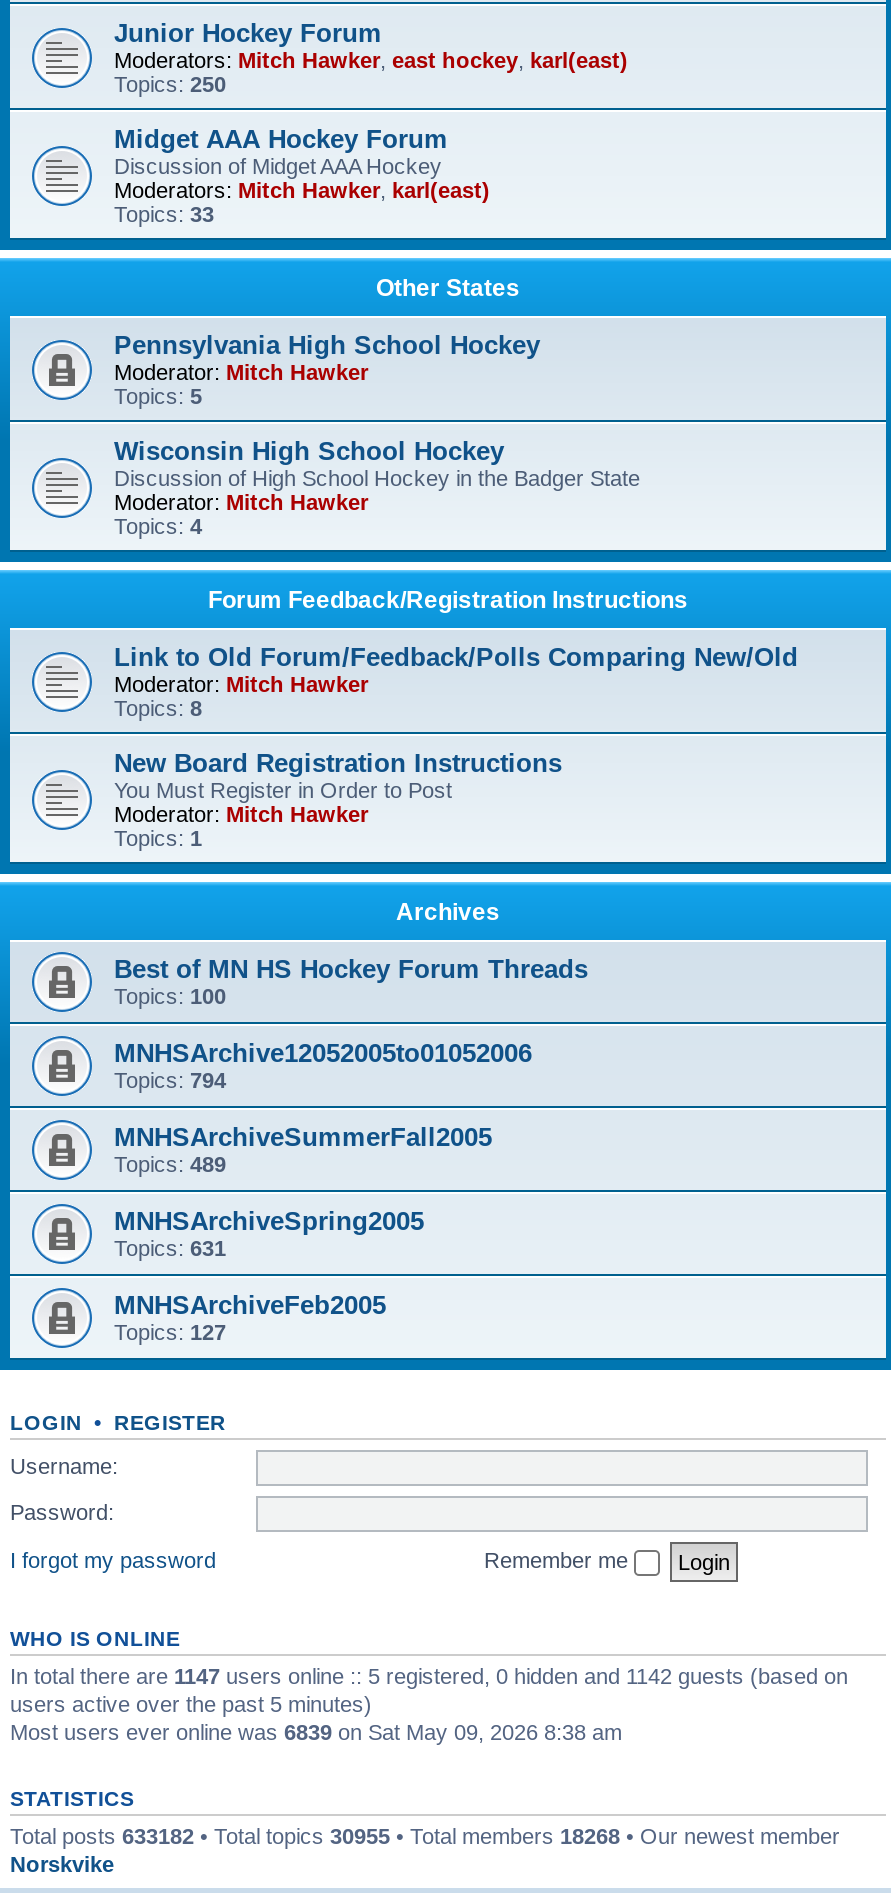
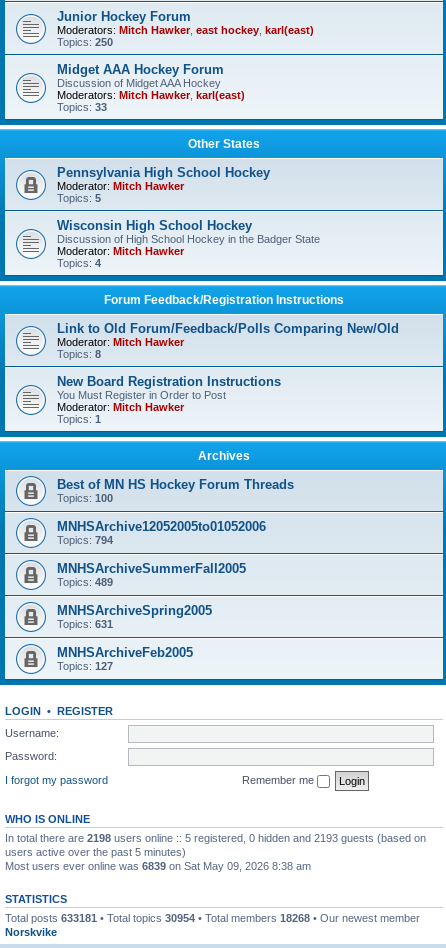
[10,1663,848,1687] In total there are 1147 users online :: 5 registered, 0 hidden and 1142 guests (based on -> [5,831,426,843] In total there are 2198 users online :: 5 registered, 0 hidden and 2193 guests (based on
[10,1823,840,1847] Total posts 633182 • Total topics 30955 • Total members 18268 • Our newest member -> [5,911,420,923] Total posts 633181 • Total topics 30954 • Total members 18268 • Our newest member

